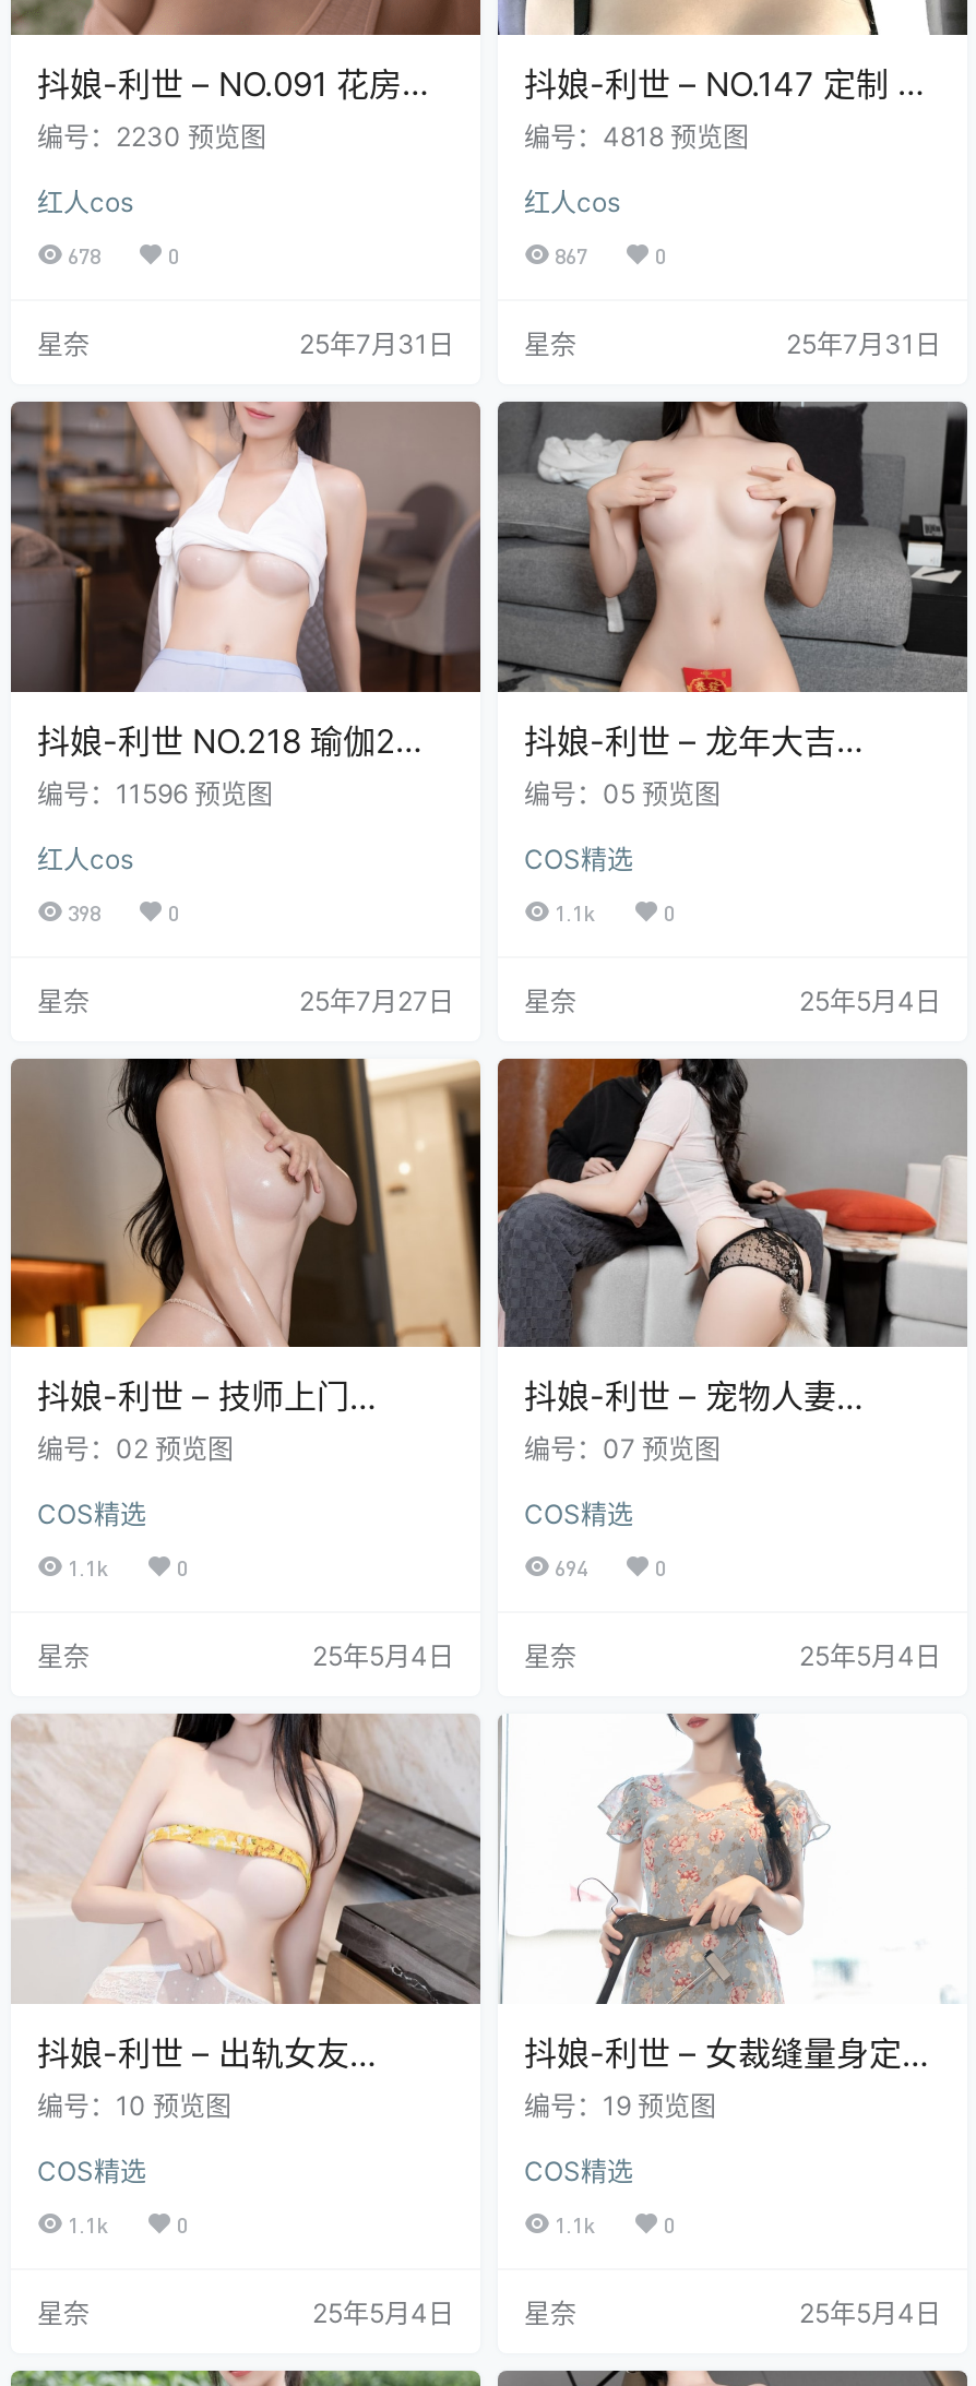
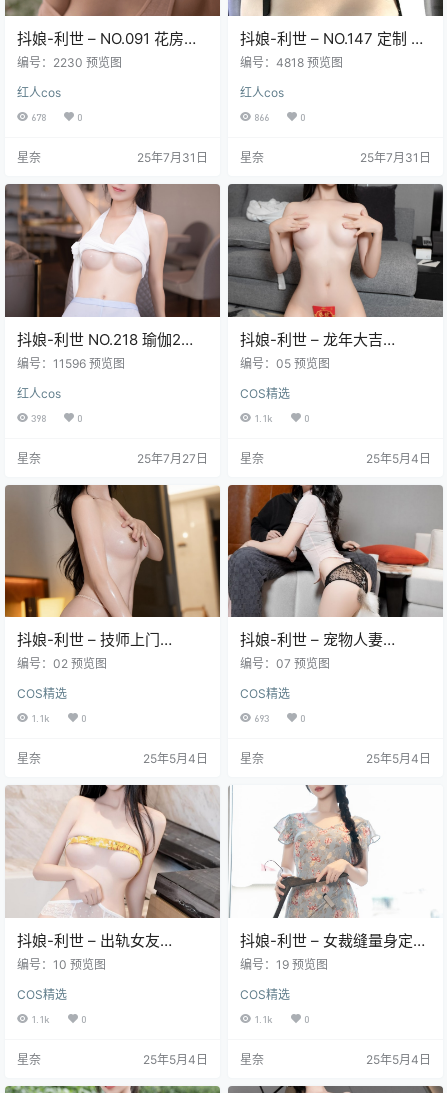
[555,242,587,268] 867 -> [254,111,269,123] 866
[555,1555,587,1581] 694 -> [254,712,269,724] 693

